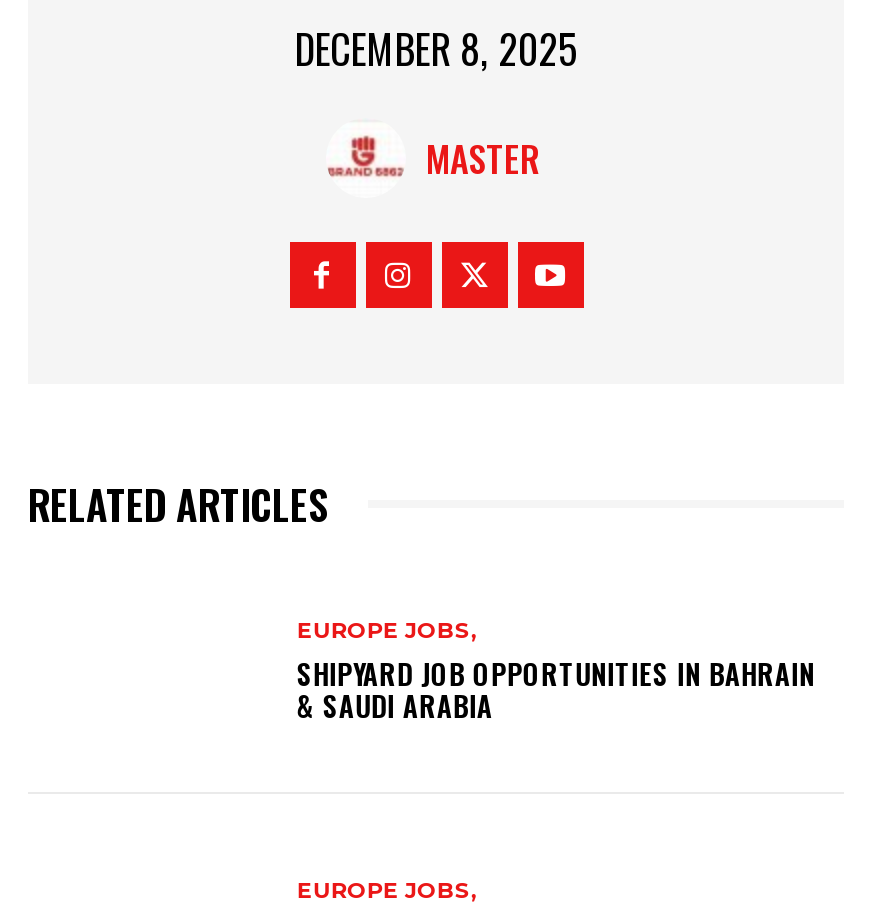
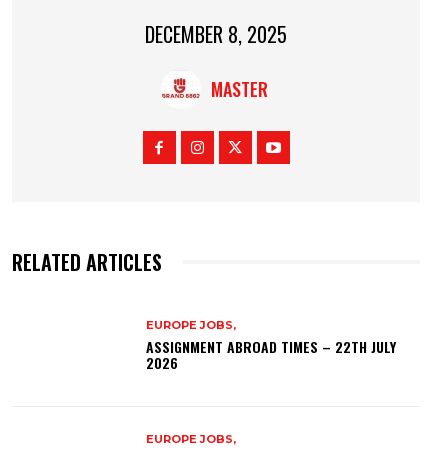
[297,652,815,726] SHIPYARD JOB OPPORTUNITIES IN BAHRAIN | & SAUDI ARABIA -> [146,336,396,373] ASSIGNMENT ABROAD TIMES – 22TH JULY | 2026

